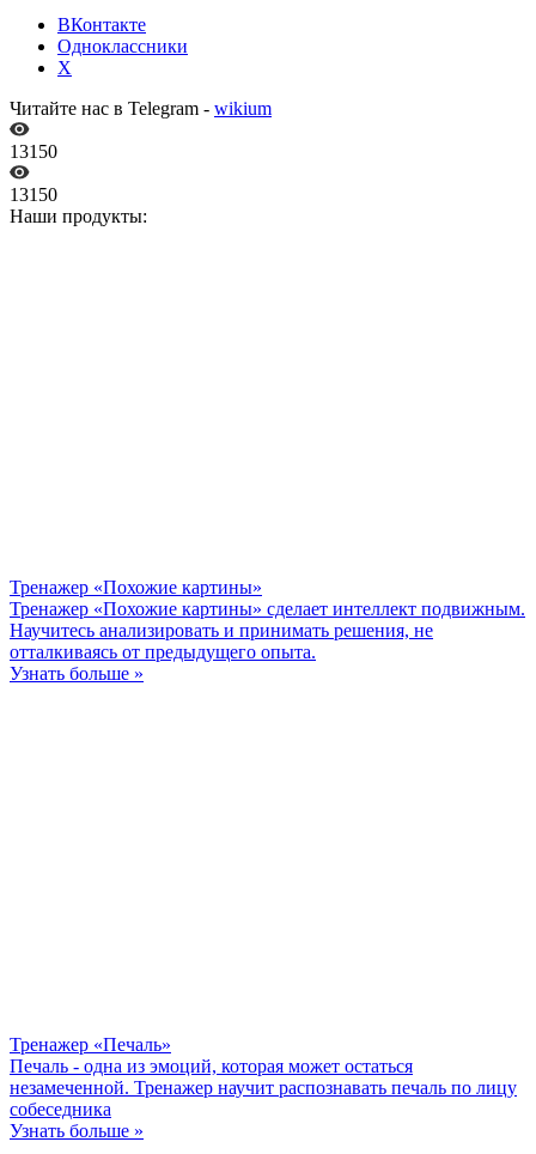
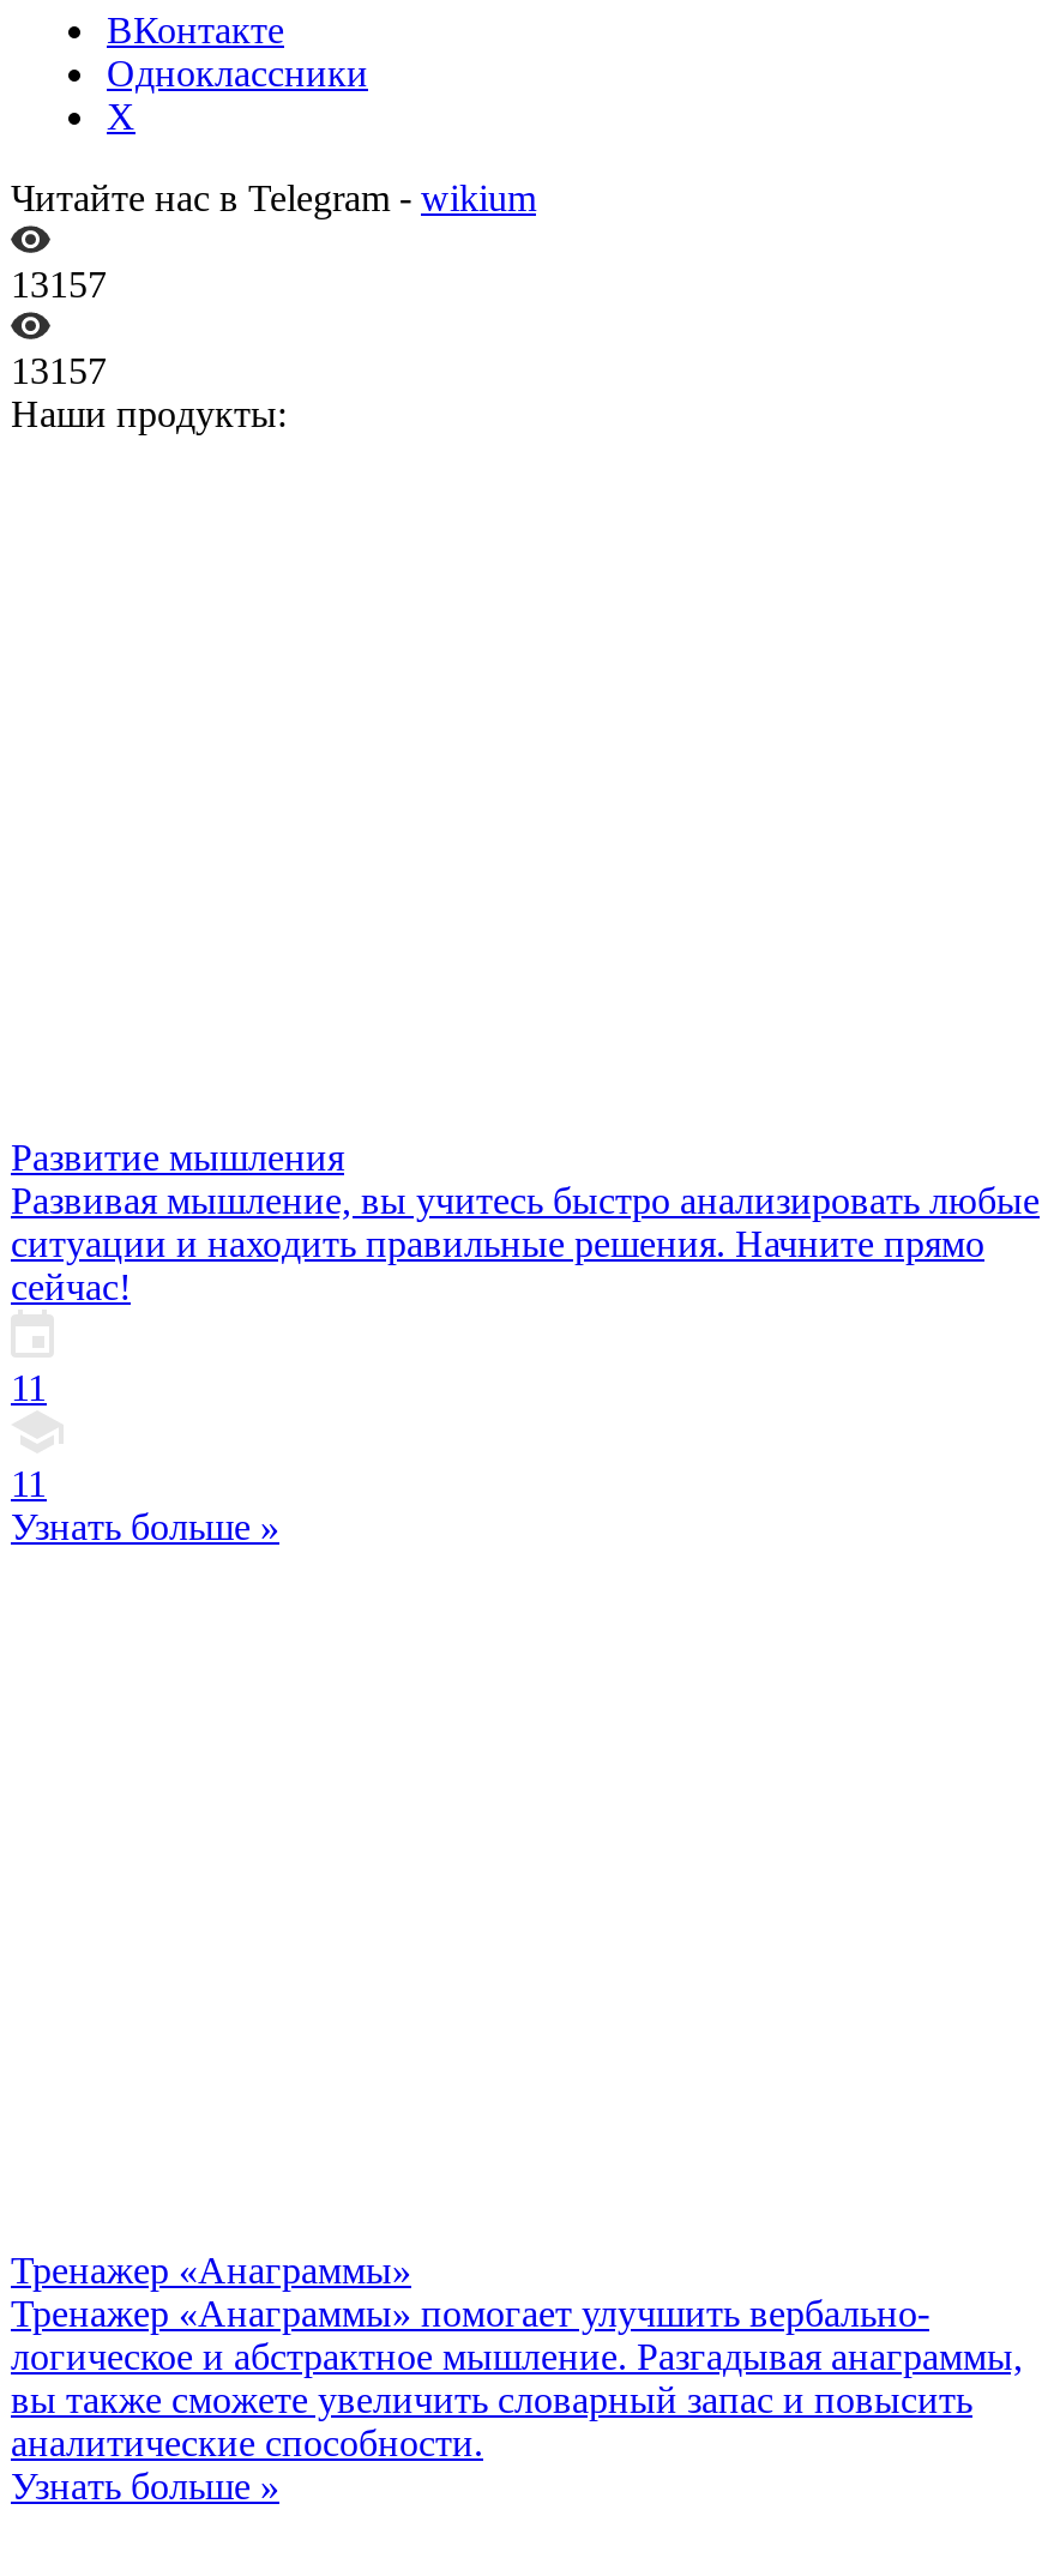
[10,141,57,162] 13150 -> [11,264,107,305] 13157
[10,184,57,205] 13150 -> [11,350,107,391] 13157
[10,577,525,662] Тренажер «Похожие картины» | Тренажер «Похожие картины» сделает интеллект подвижным. | Научитесь анализировать и принимать решения, не | отталкиваясь от предыдущего опыта. -> [11,1137,1040,1504] Развитие мышления | Развивая мышление, вы учитесь быстро анализировать любые | ситуации и находить правильные решения. Начните прямо | сейчас! | 11 | 11
[10,1034,517,1119] Тренажер «Печаль» | Печаль - одна из эмоций, которая может остаться | незамеченной. Тренажер научит распознавать печаль по лицу | собеседника -> [11,2250,1023,2464] Тренажер «Анаграммы» | Тренажер «Анаграммы» помогает улучшить вербально- | логическое и абстрактное мышление. Разгадывая анаграммы, | вы также сможете увеличить словарный запас и повысить | аналитические способности.

